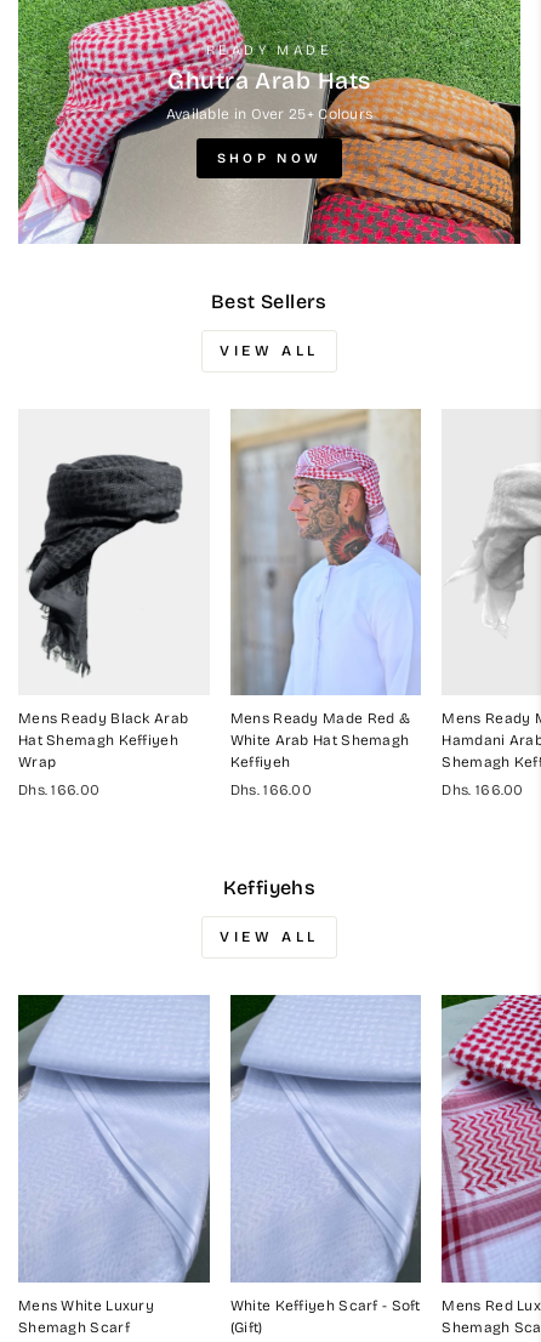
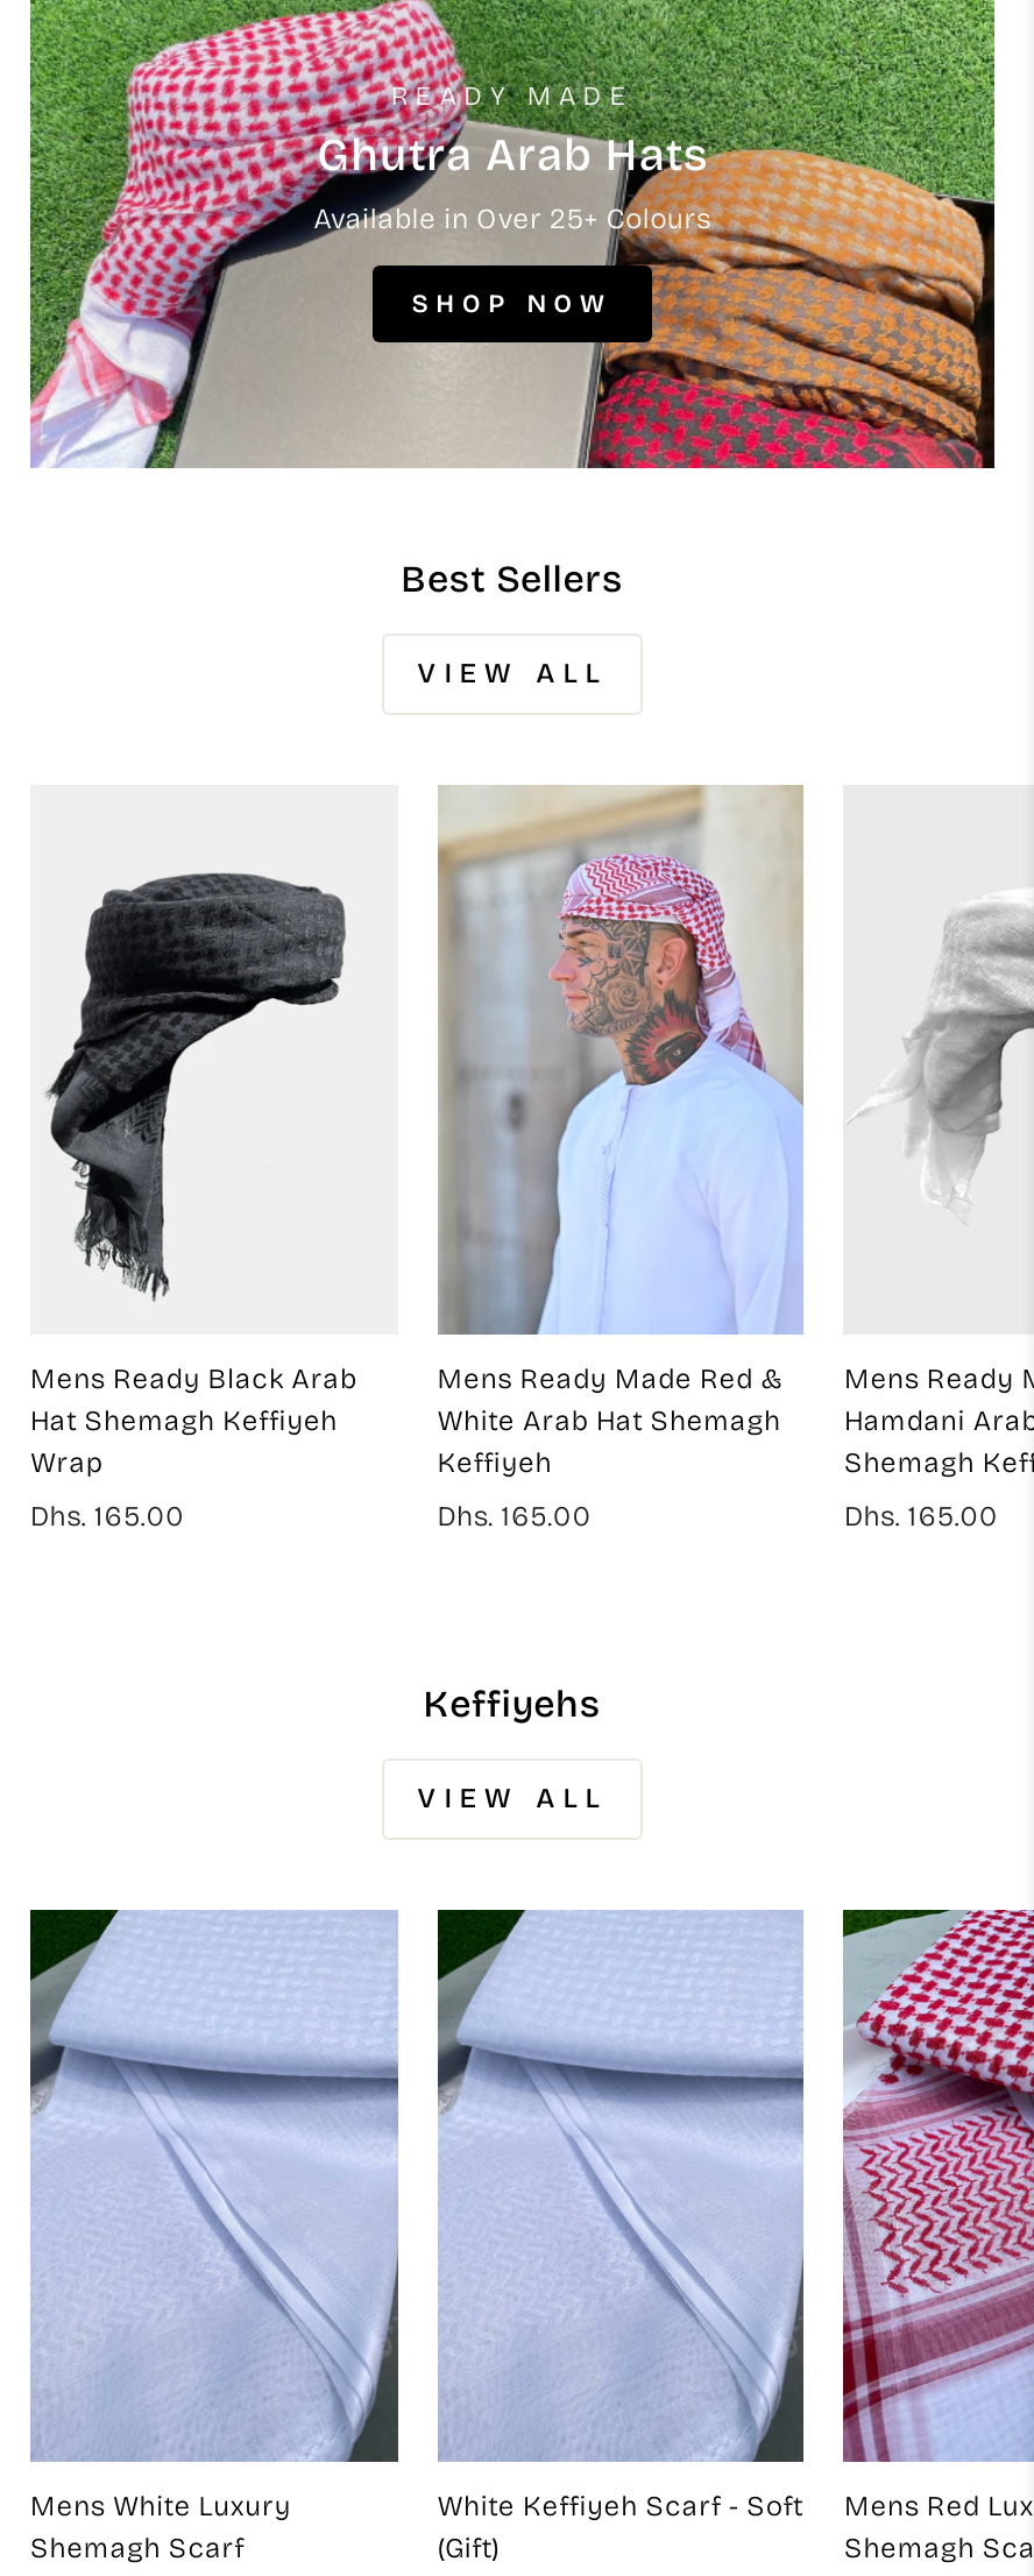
[18,782,100,799] Dhs. 166.00 -> [30,1501,185,1533] Dhs. 165.00
[230,782,312,799] Dhs. 166.00 -> [437,1501,592,1533] Dhs. 165.00
[442,782,524,799] Dhs. 166.00 -> [844,1501,998,1533] Dhs. 165.00

